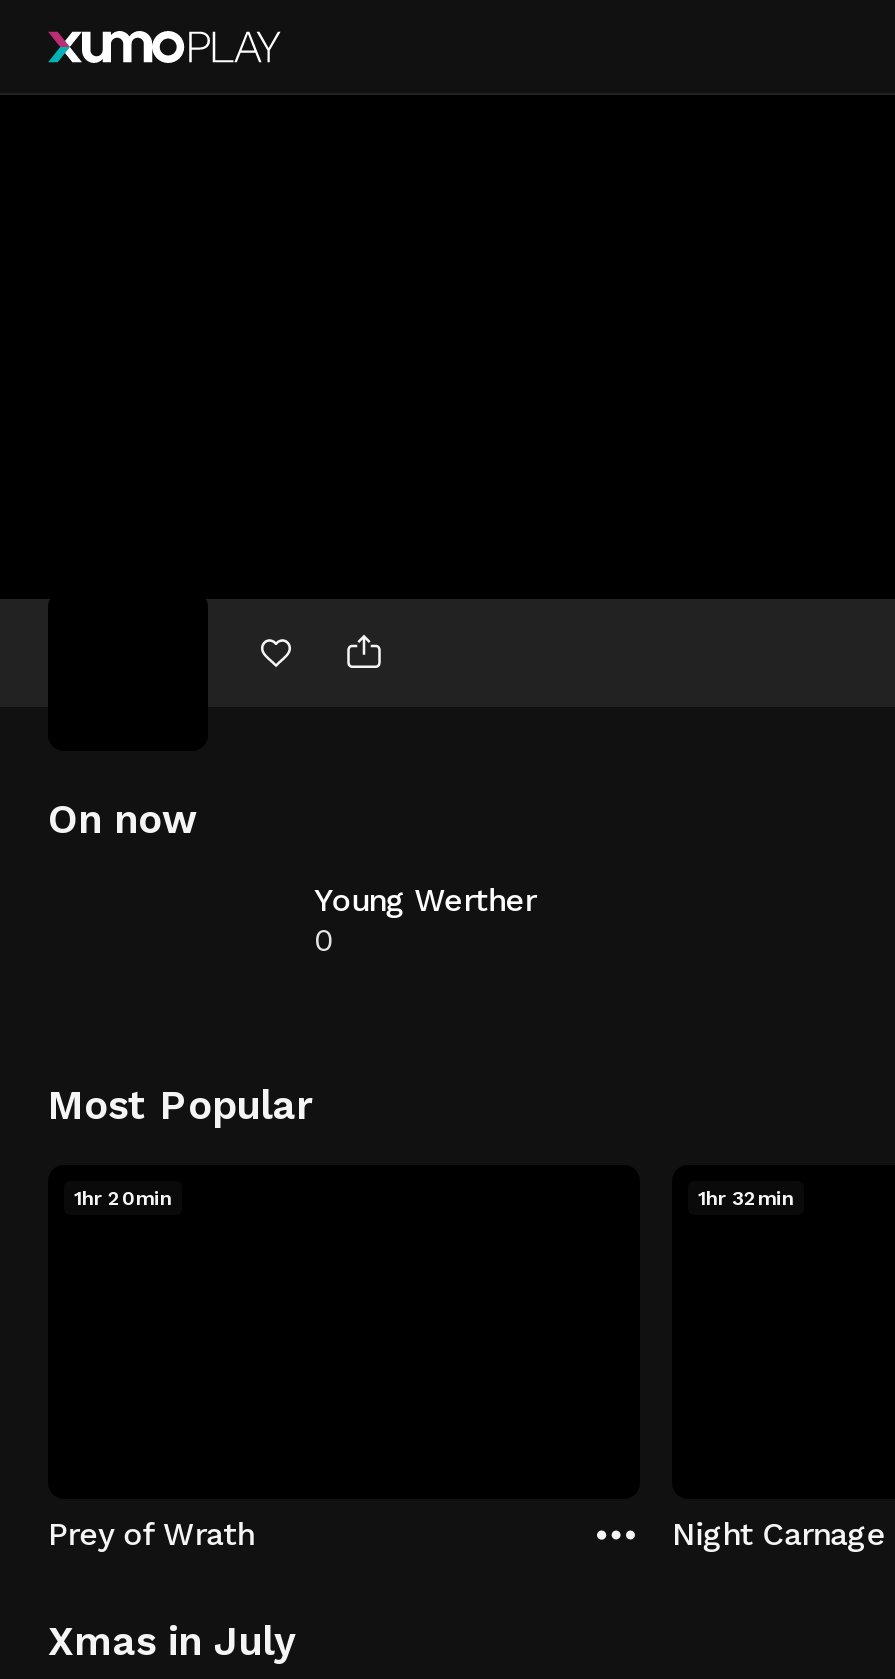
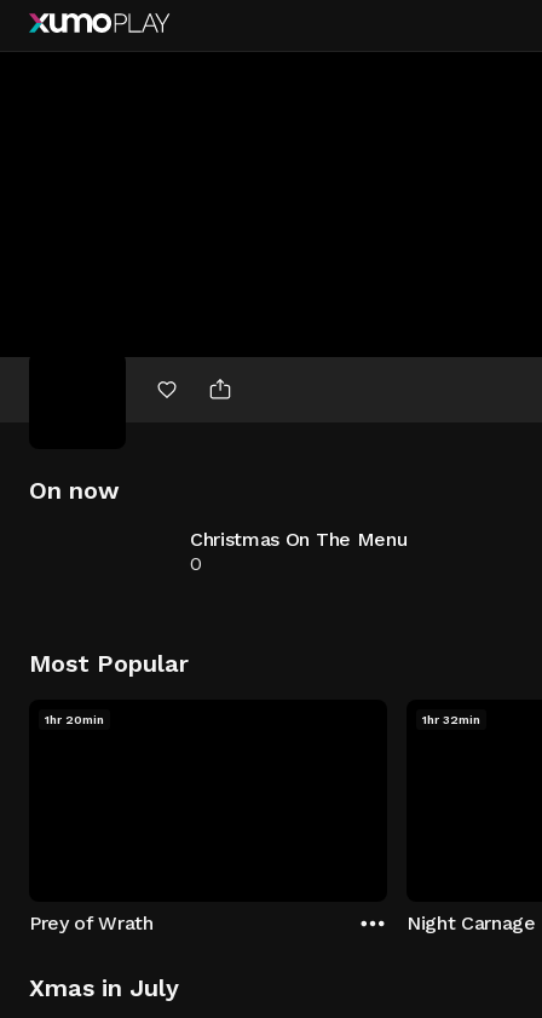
[314,881,536,919] Young Werther -> [190,528,407,551] Christmas On The Menu

